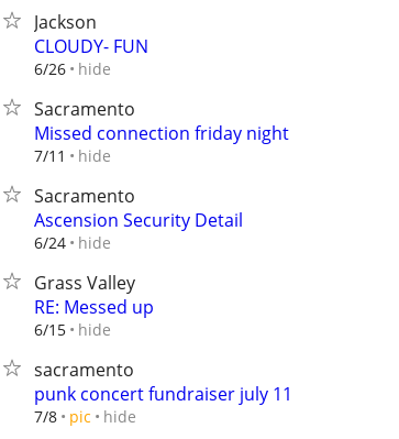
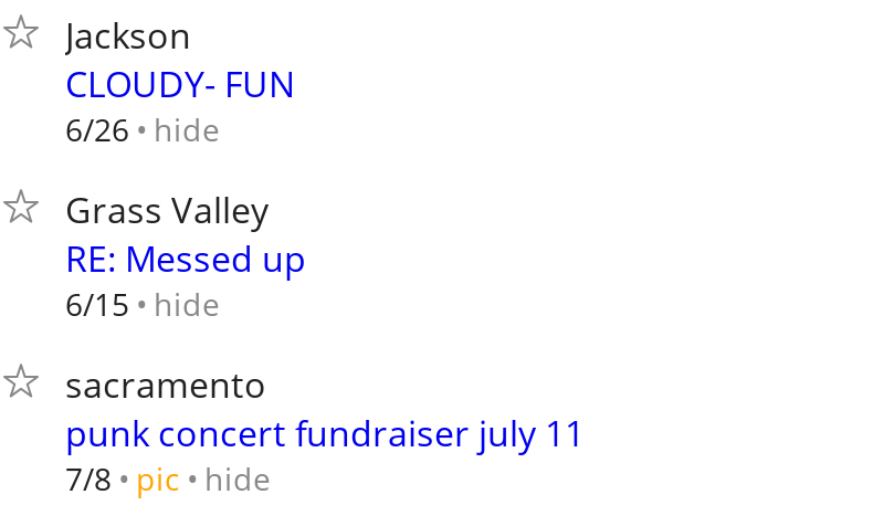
[34,97,289,253] Sacramento | Missed connection friday night | 7/11 hide | Sacramento | Ascension Security Detail | 6/24 hide -> none

